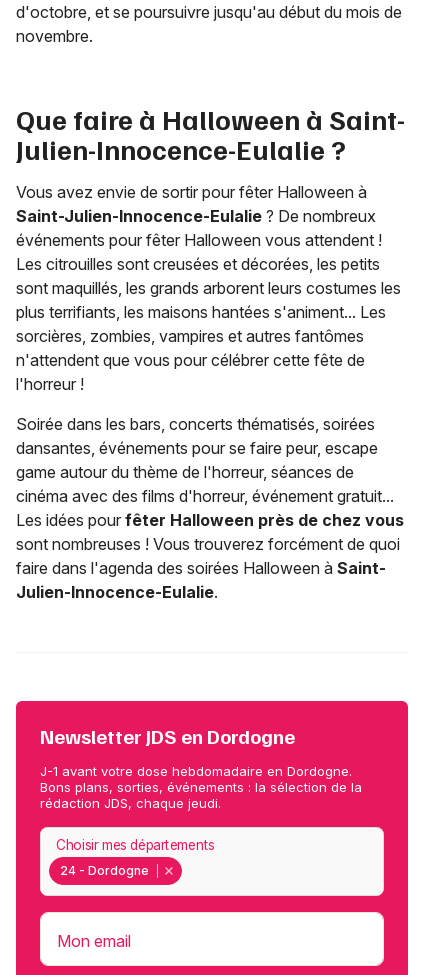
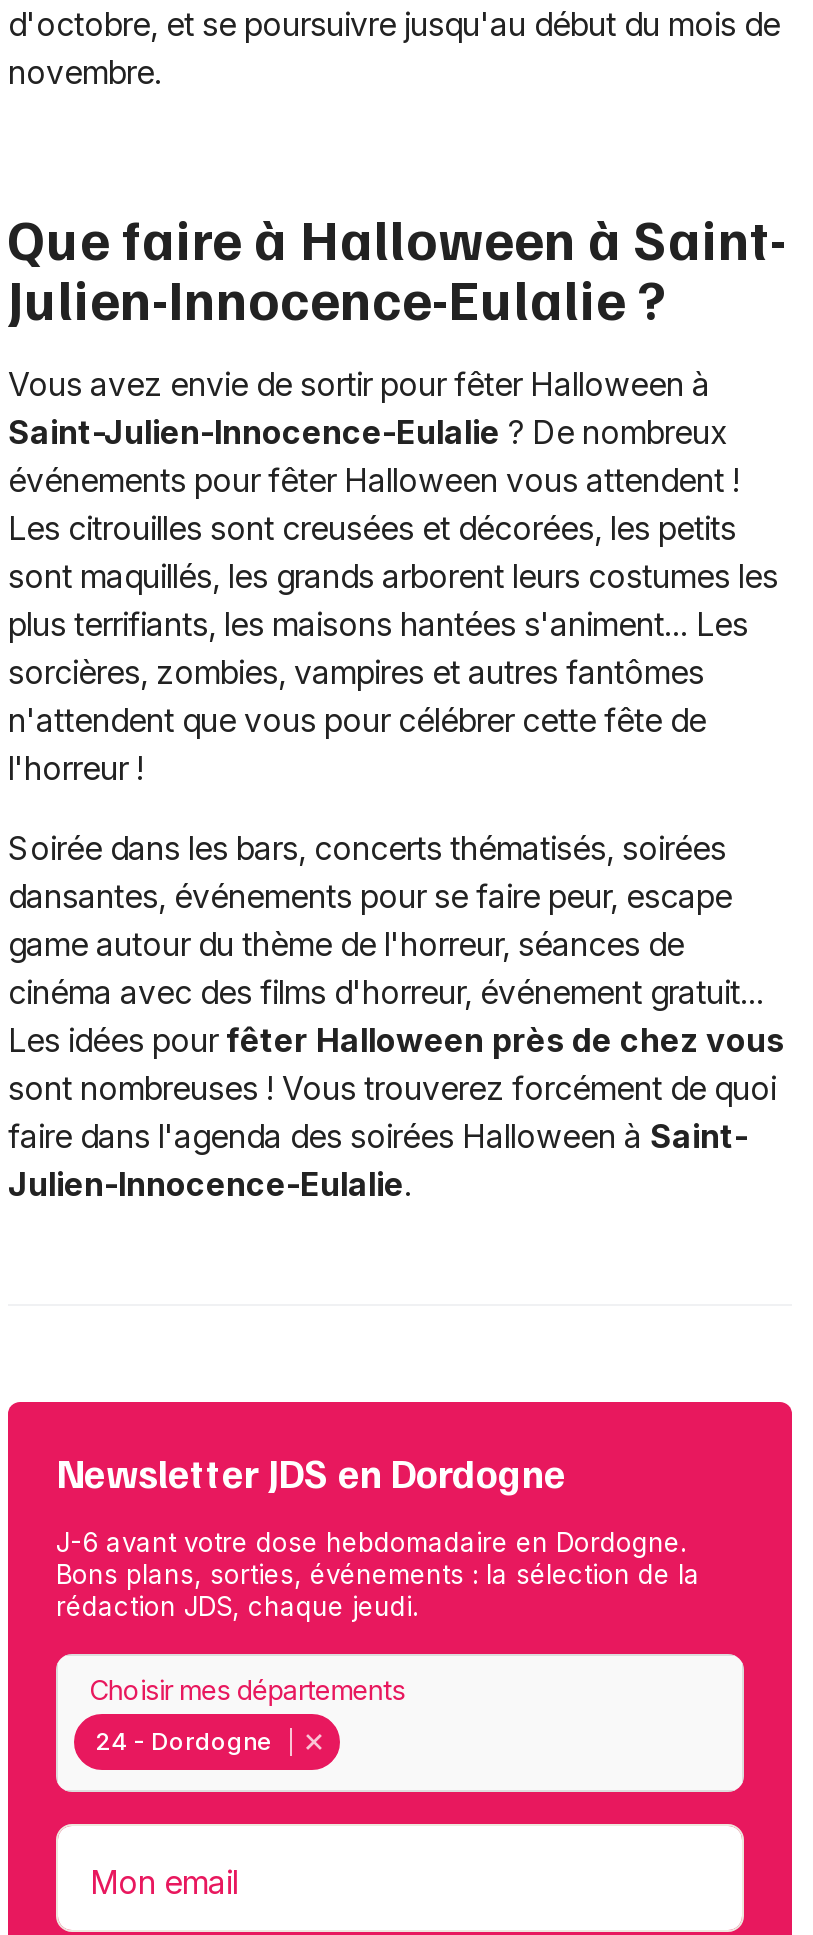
[40,763,352,779] J-1 avant votre dose hebdomadaire en Dordogne. -> [56,1527,686,1559] J-6 avant votre dose hebdomadaire en Dordogne.

